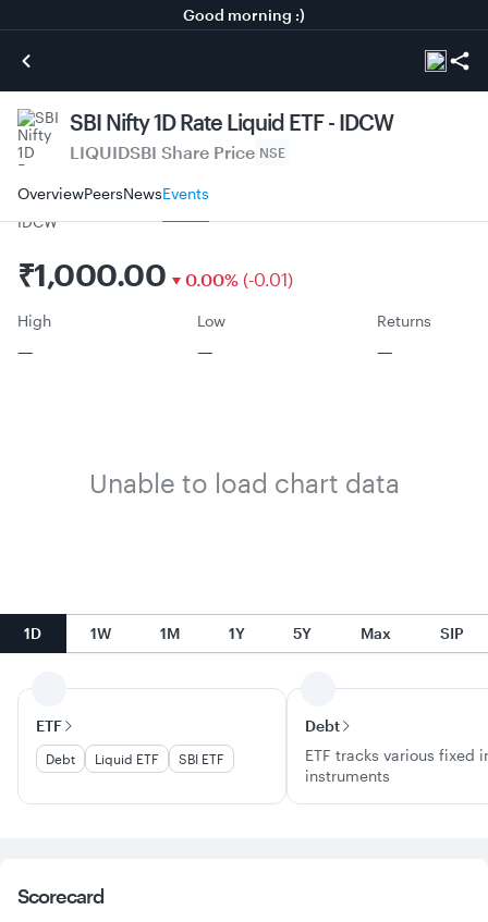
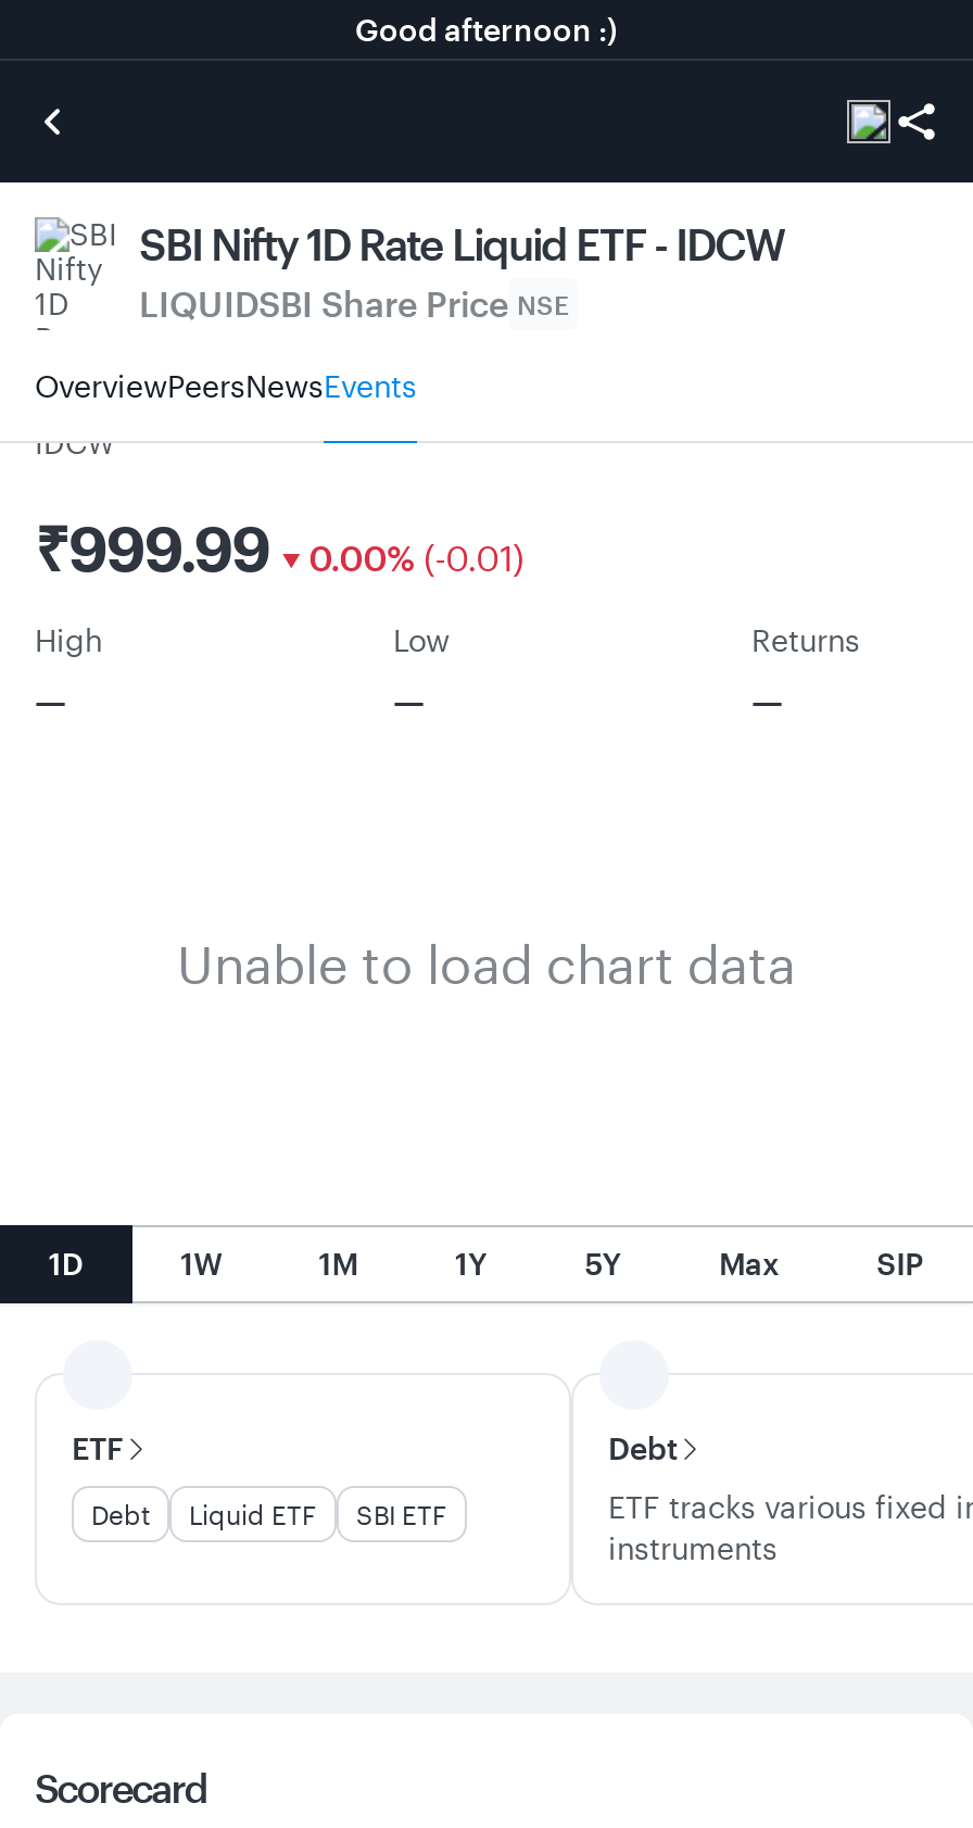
[183,5,305,23] Good morning :) -> [355,10,618,47] Good afternoon :)
[17,257,293,292] ₹1,000.00 0.00% (-0.01) -> [35,513,524,582] ₹999.99 0.00% (-0.01)

